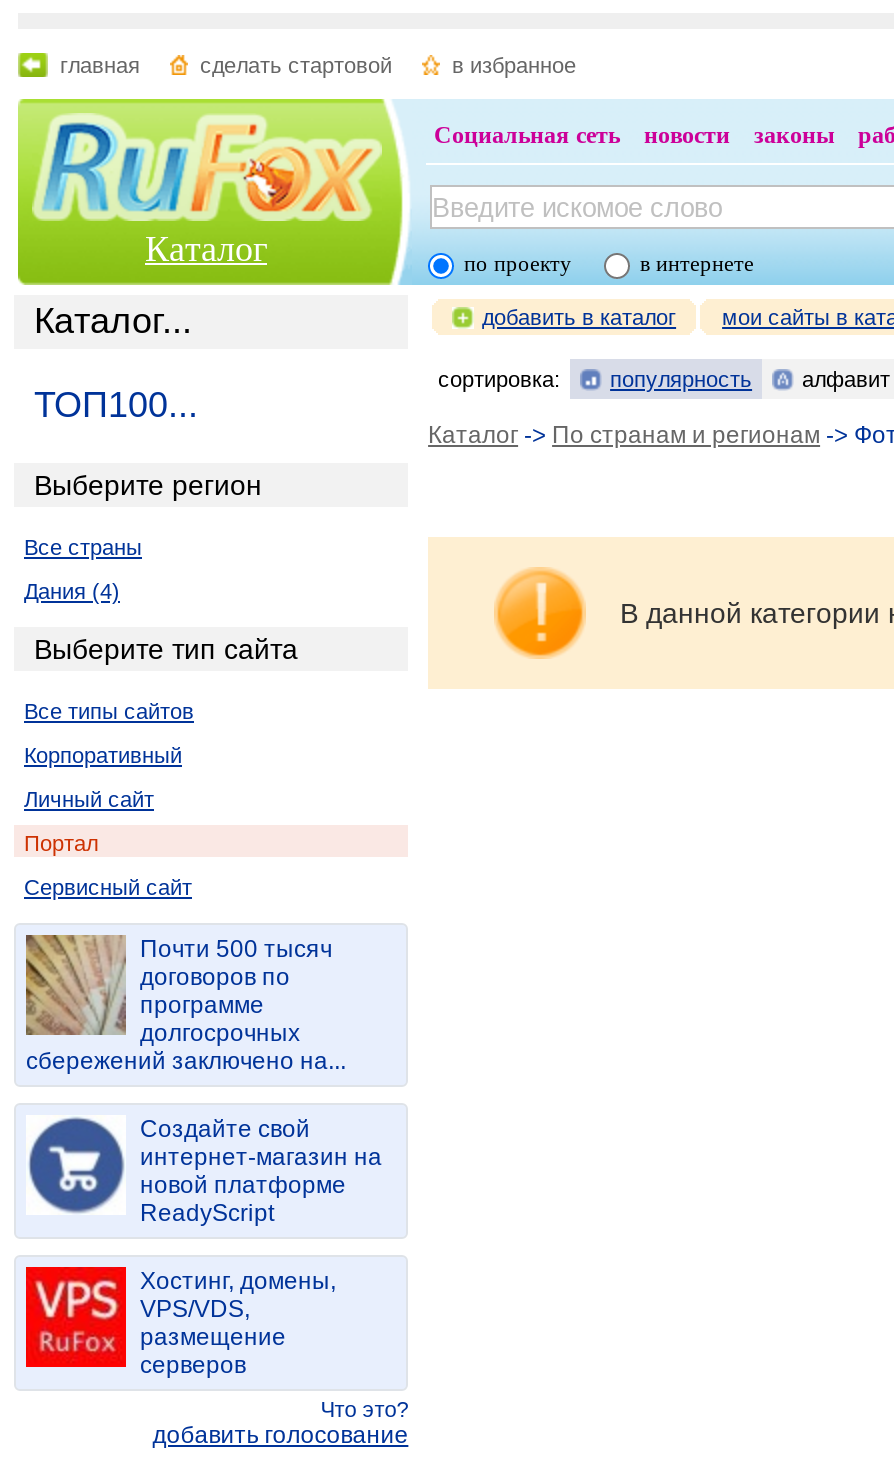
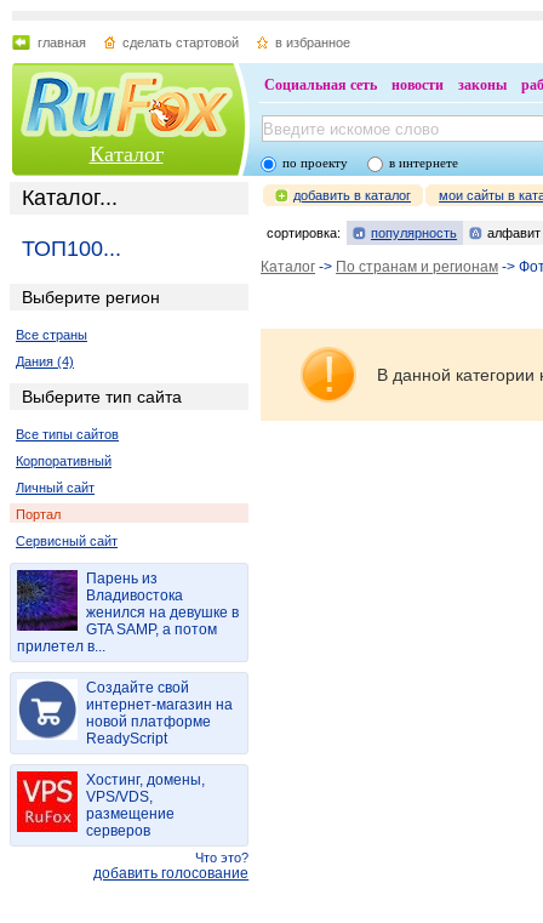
[24,933,346,1075] [image] | Почти 500 тысяч | договоров по | программе | долгосрочных | сбережений заключено на... -> [16,569,239,655] [image] | Парень из | Владивостока | женился на девушке в | GTA SAMP, а потом | прилетел в...

